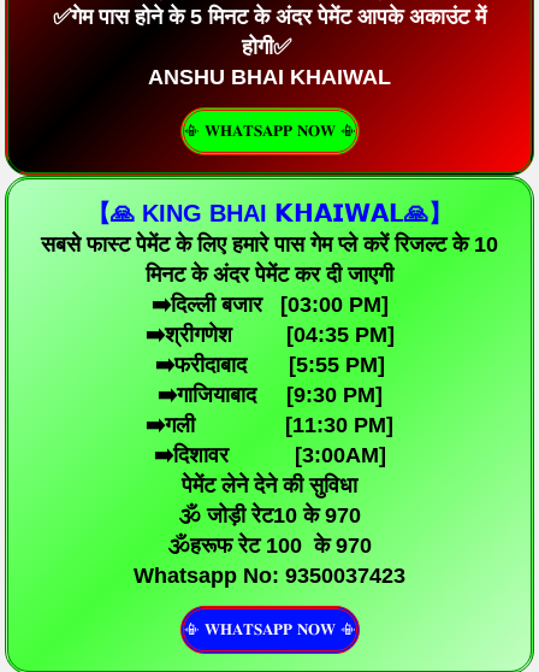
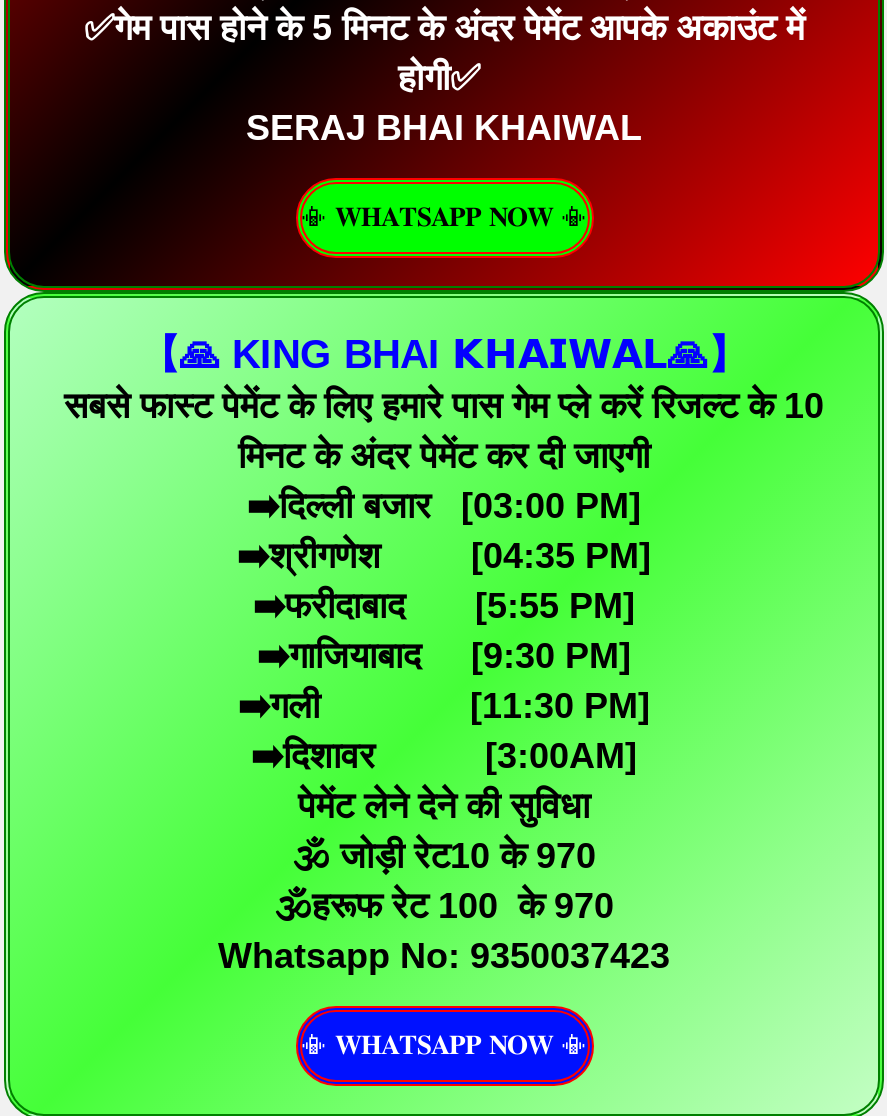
[148,65,391,89] ANSHU BHAI KHAIWAL -> [246,107,642,147] SERAJ BHAI KHAIWAL

